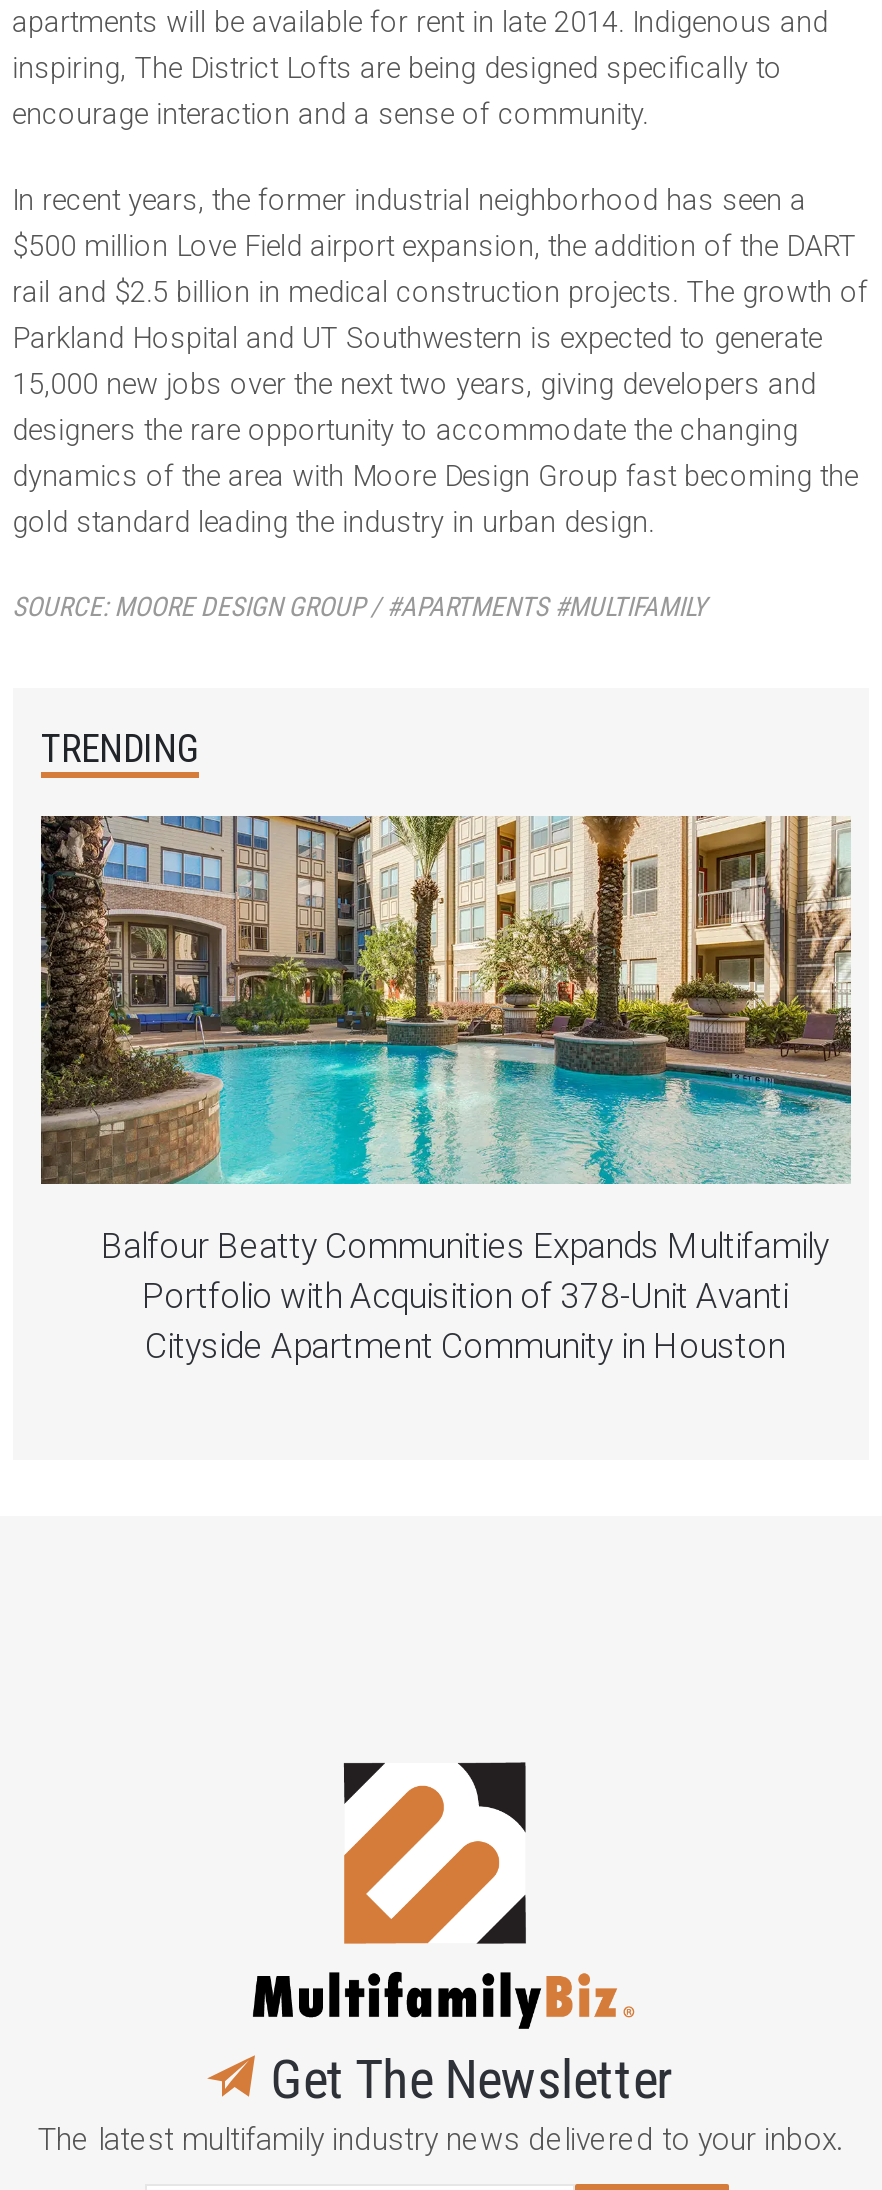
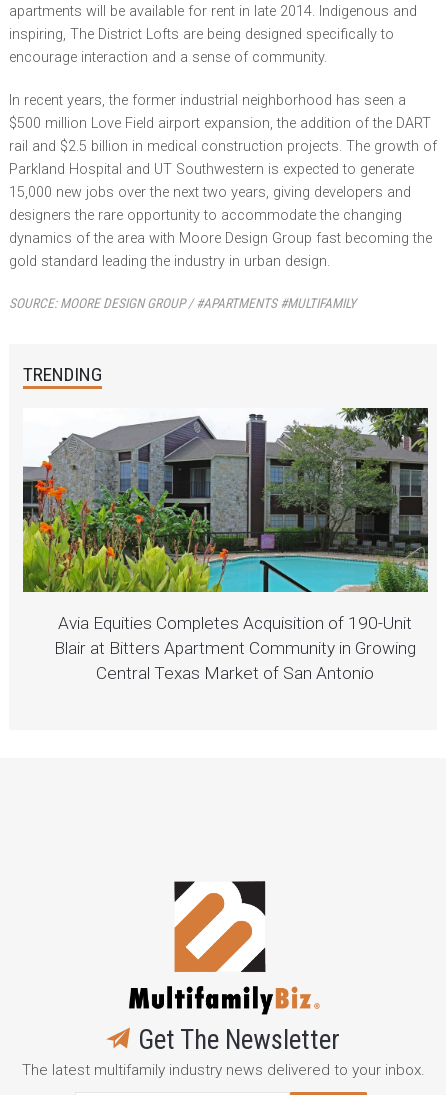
[39,814,853,1367] [image] | Balfour Beatty Communities Expands Multifamily | Portfolio with Acquisition of 378-Unit Avanti | Cityside Apartment Community in Houston -> [22,407,429,683] [image] | Avia Equities Completes Acquisition of 190-Unit | Blair at Bitters Apartment Community in Growing | Central Texas Market of San Antonio

